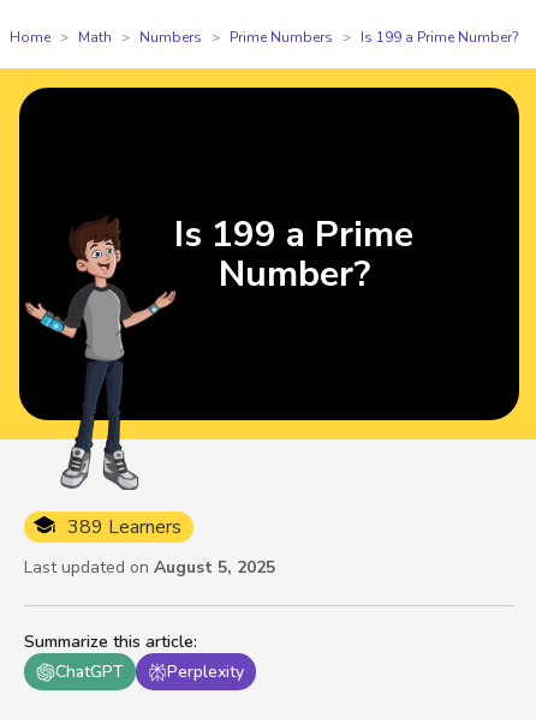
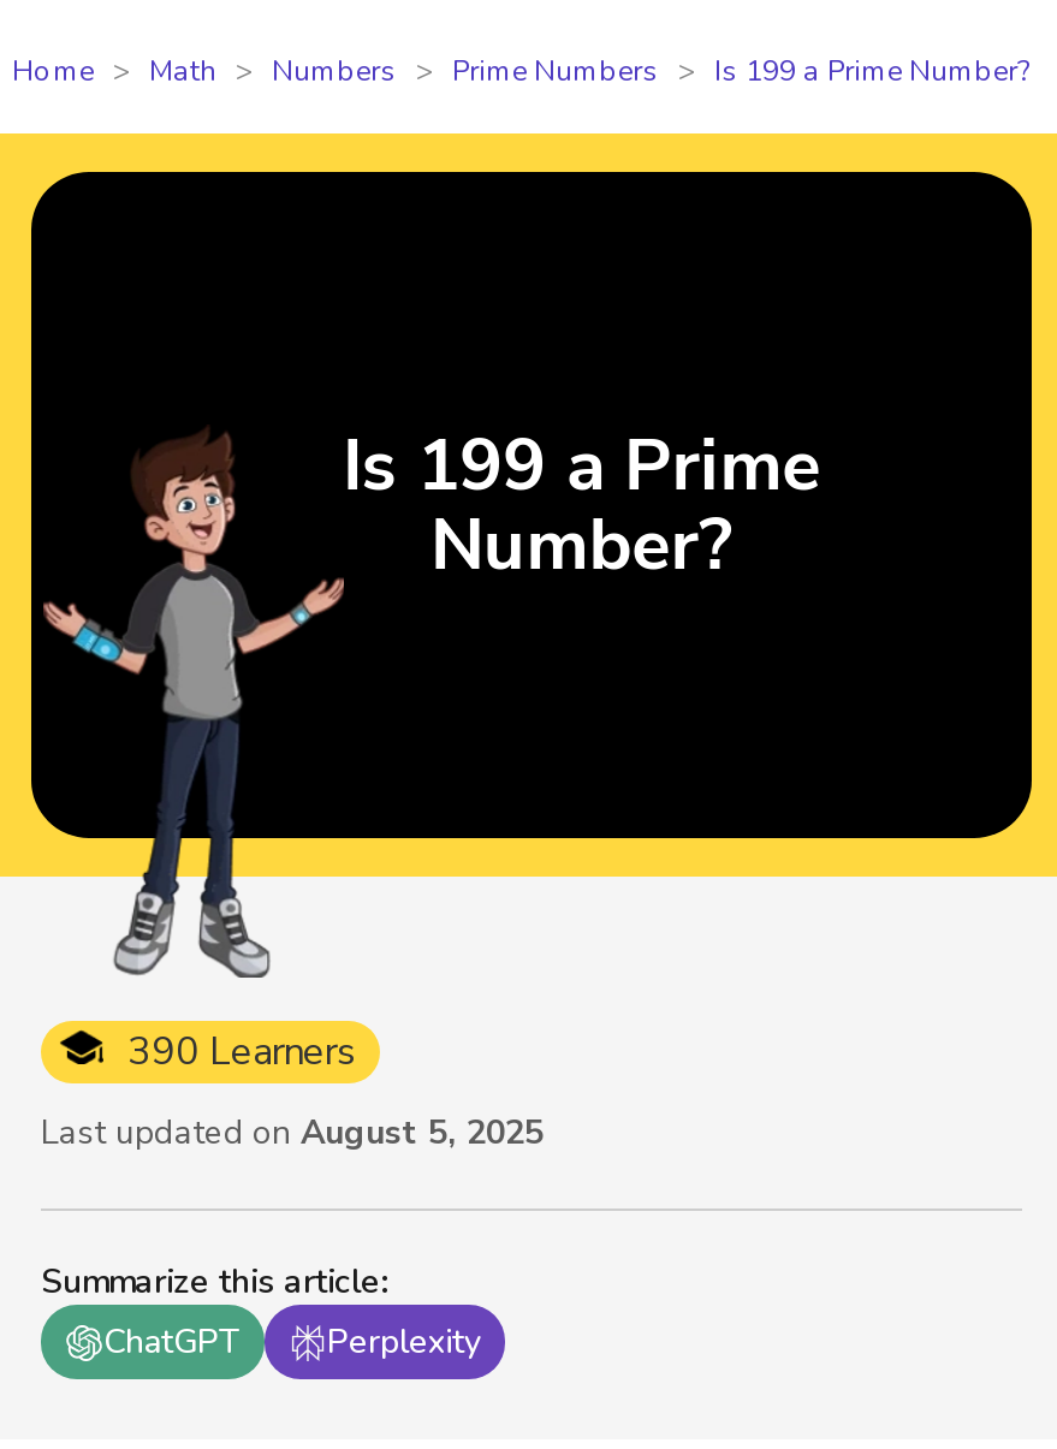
[67,514,181,541] 389 Learners -> [127,1027,356,1080] 390 Learners

